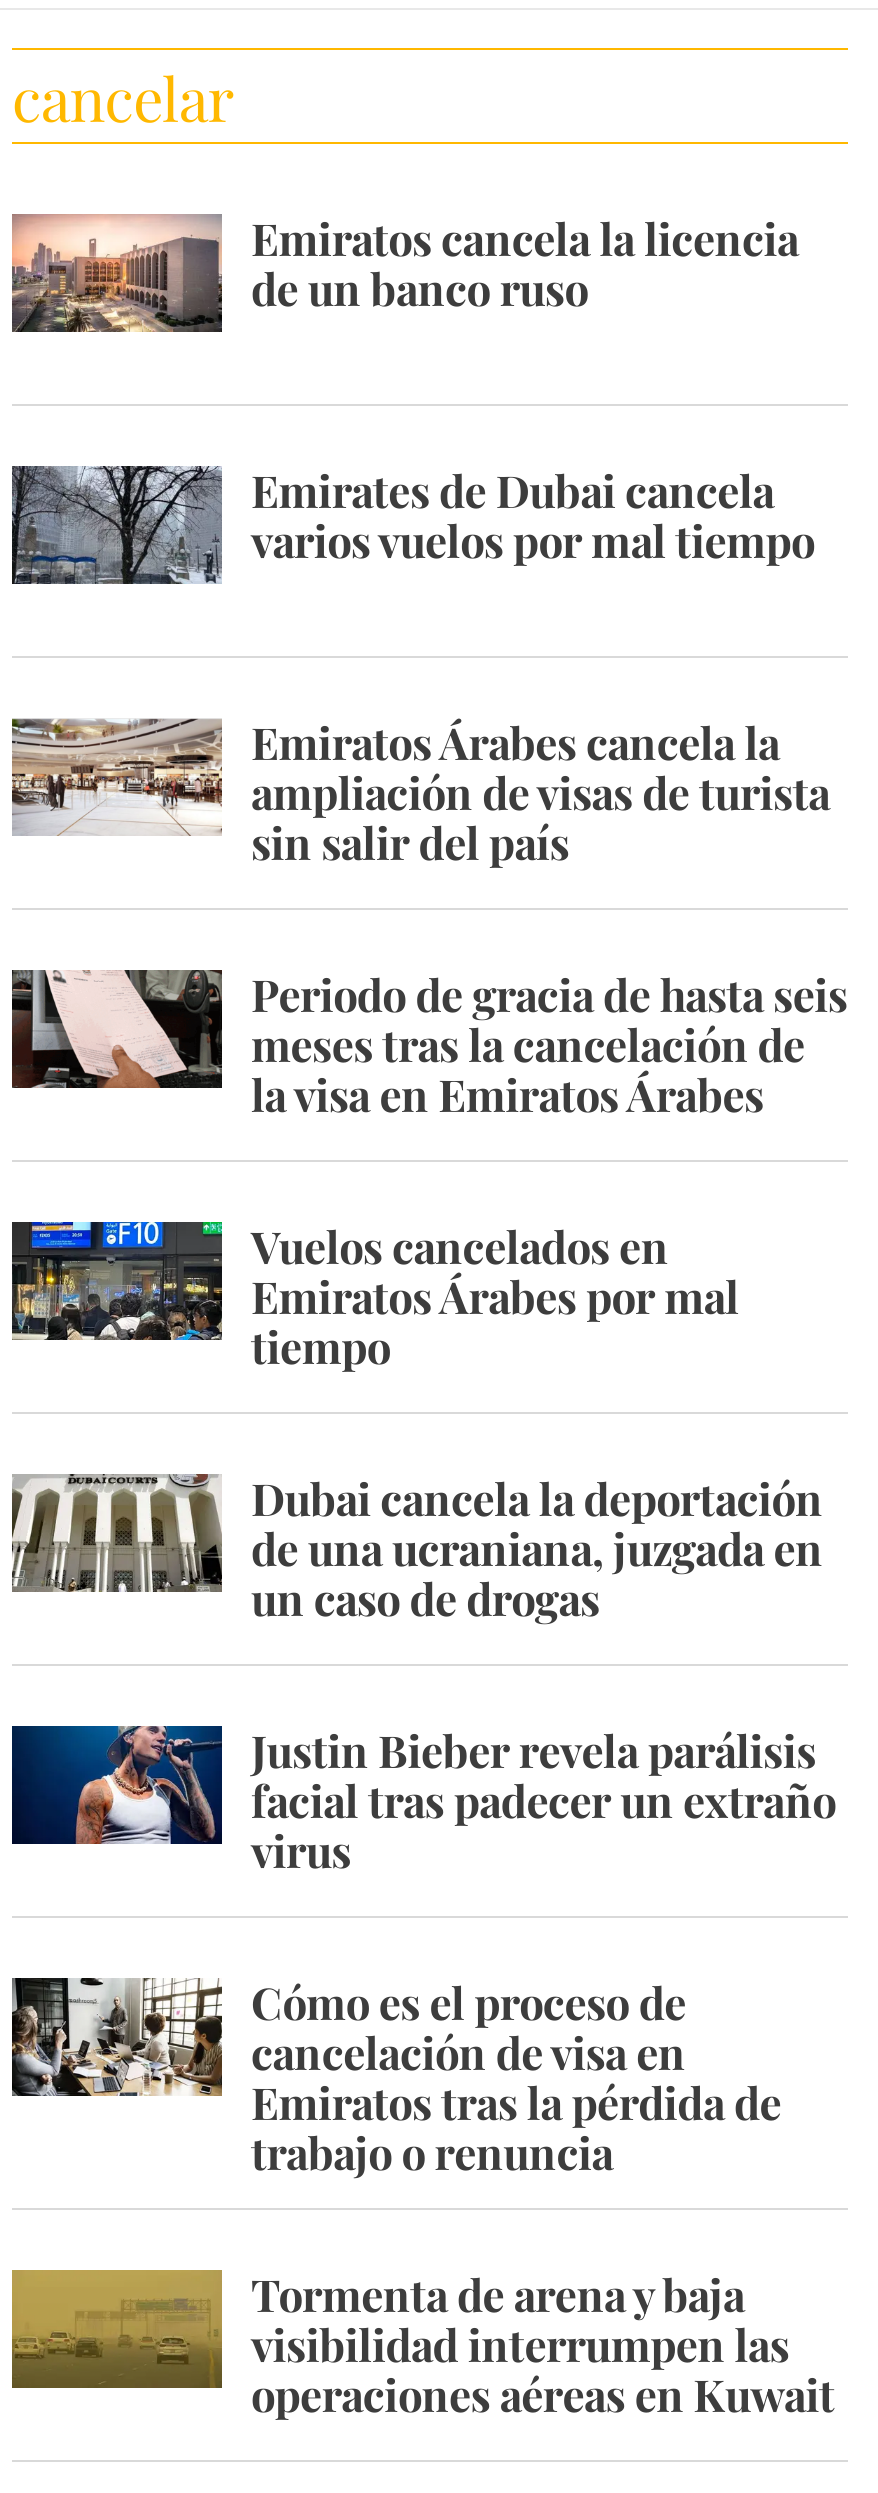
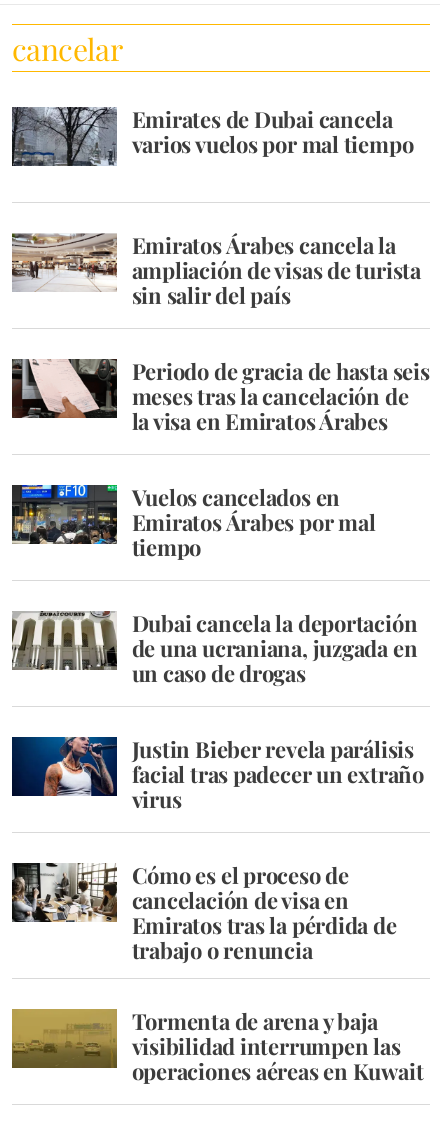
[10,208,799,334] [image] | Emiratos cancela la licencia | de un banco ruso -> none

